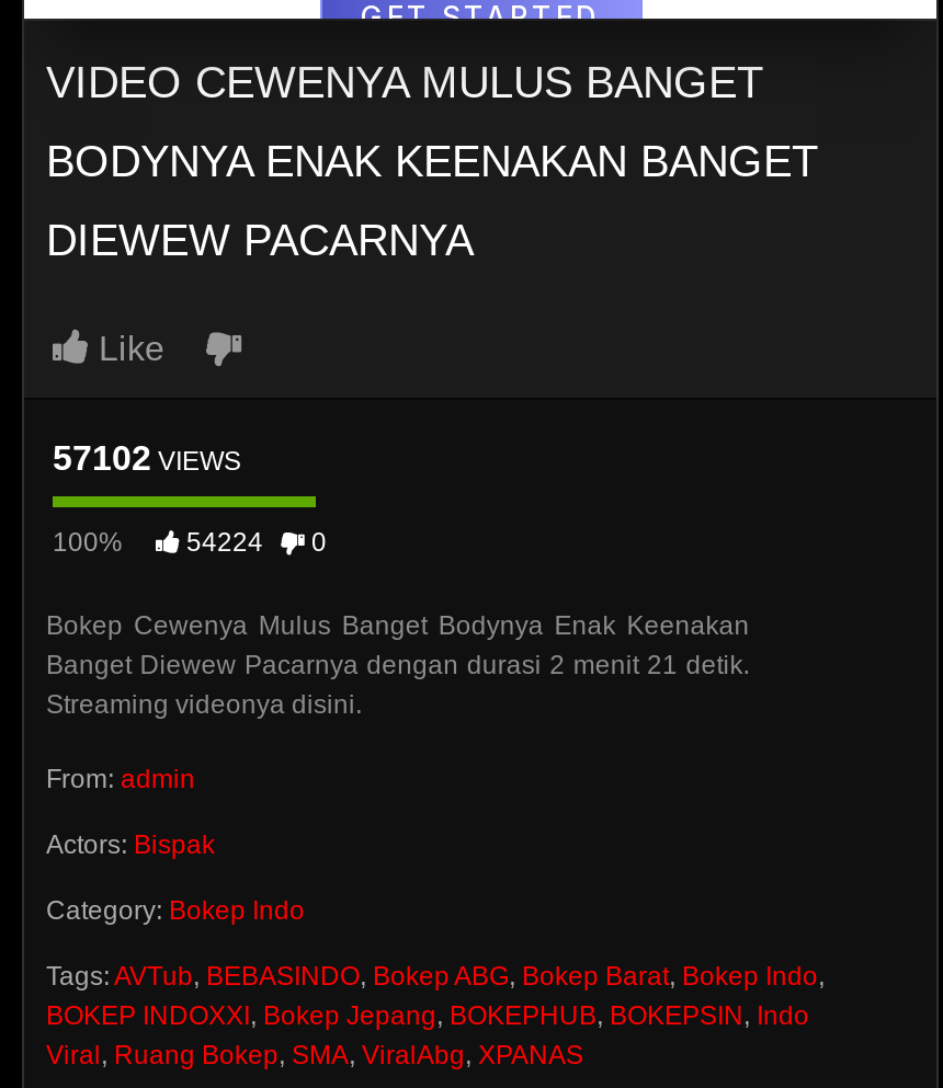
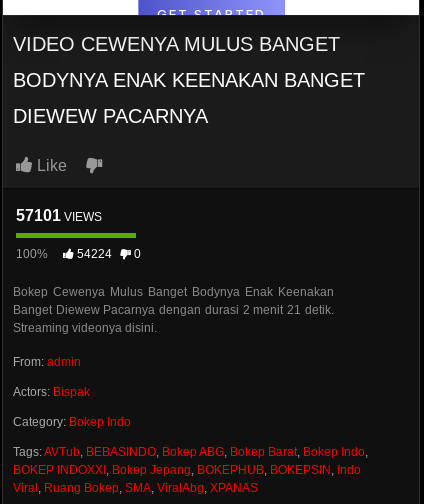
[53,439,241,477] 57102 VIEWS -> [16,207,102,224] 57101 VIEWS

